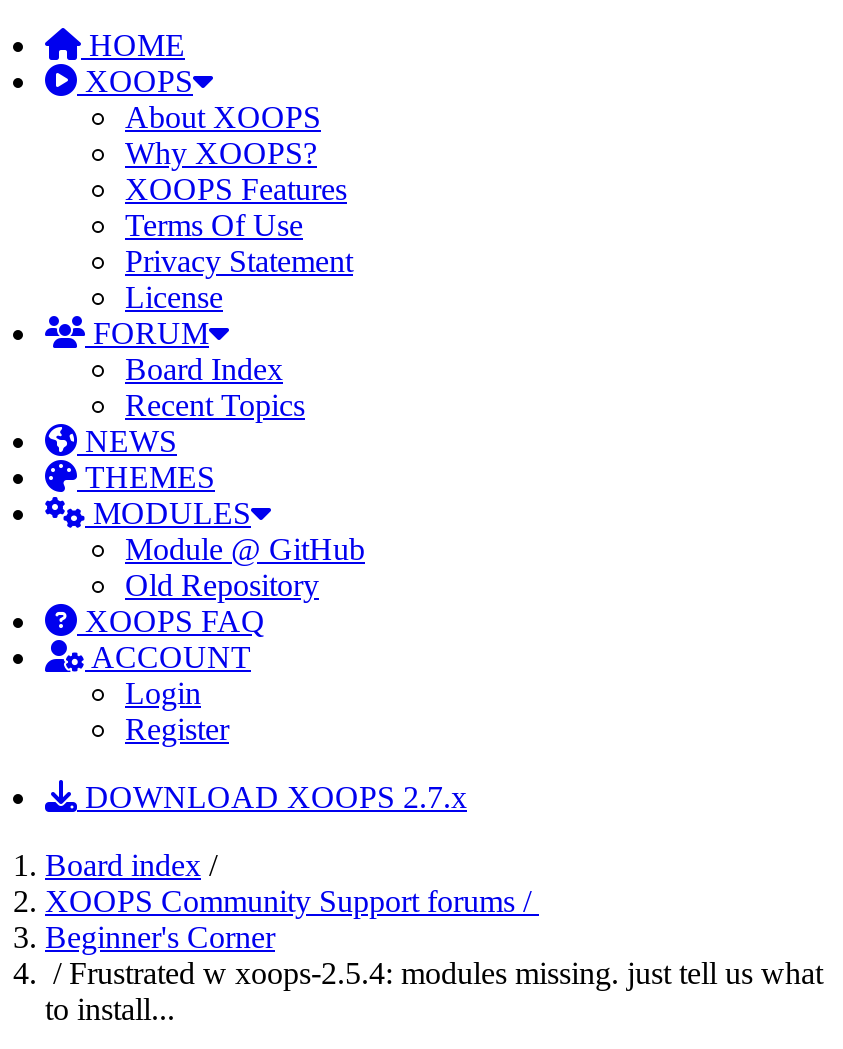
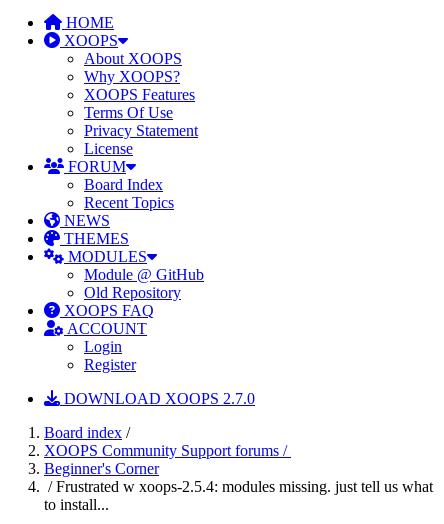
[77,780,467,814] DOWNLOAD XOOPS 2.7.x -> [60,390,255,407] DOWNLOAD XOOPS 2.7.0

